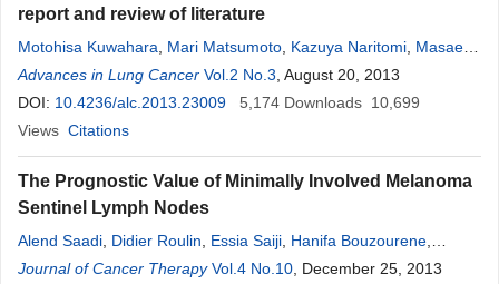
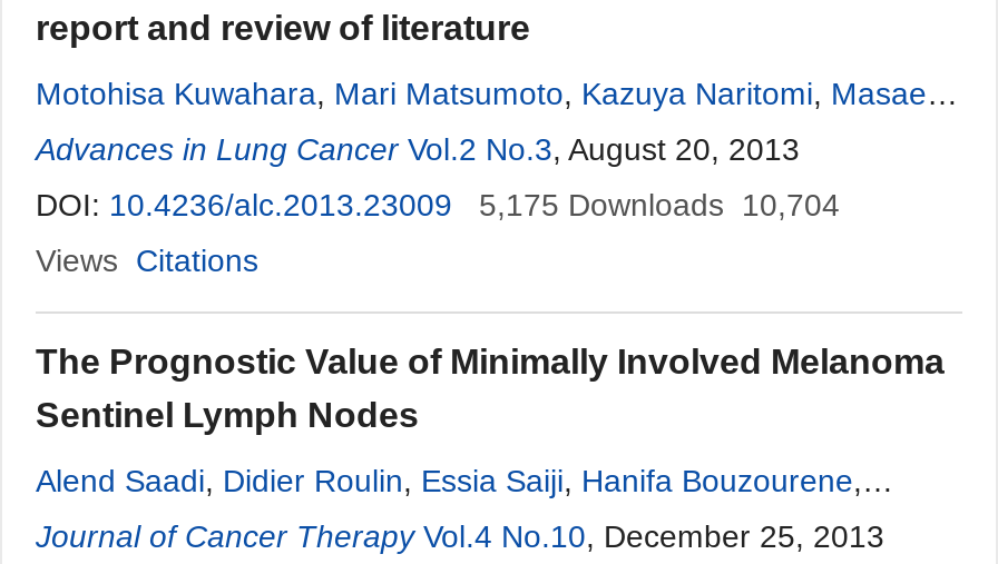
[239,94,420,111] 5,174 Downloads 10,699 -> [479,187,840,222] 5,175 Downloads 10,704

